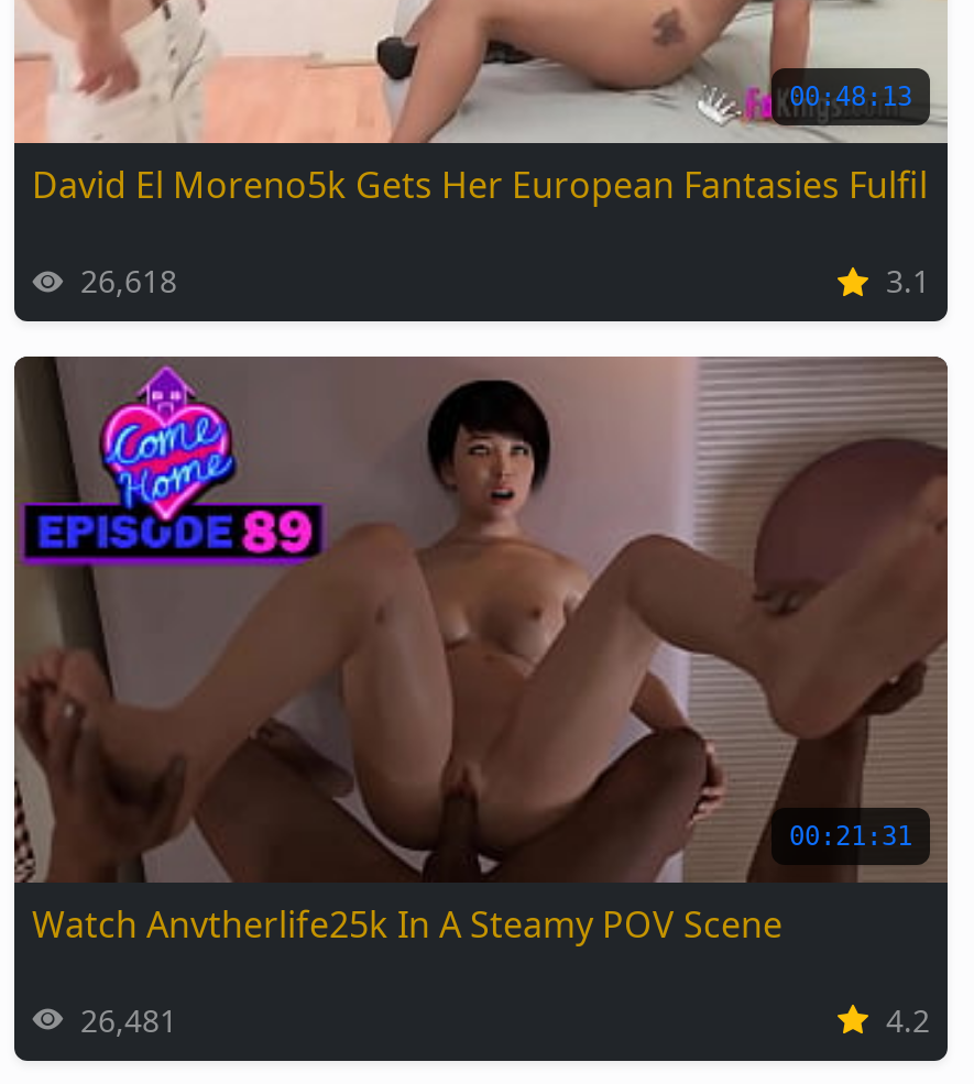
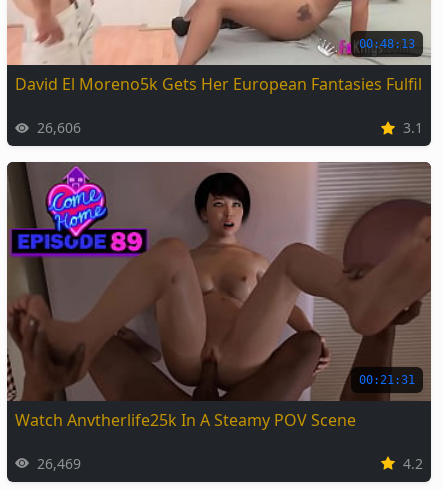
[72,260,177,302] 26,618 -> [33,118,81,137] 26,606
[72,998,177,1040] 26,481 -> [33,453,81,472] 26,469

